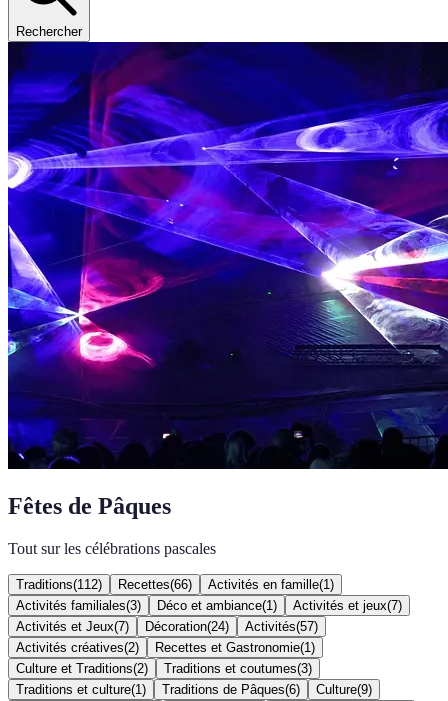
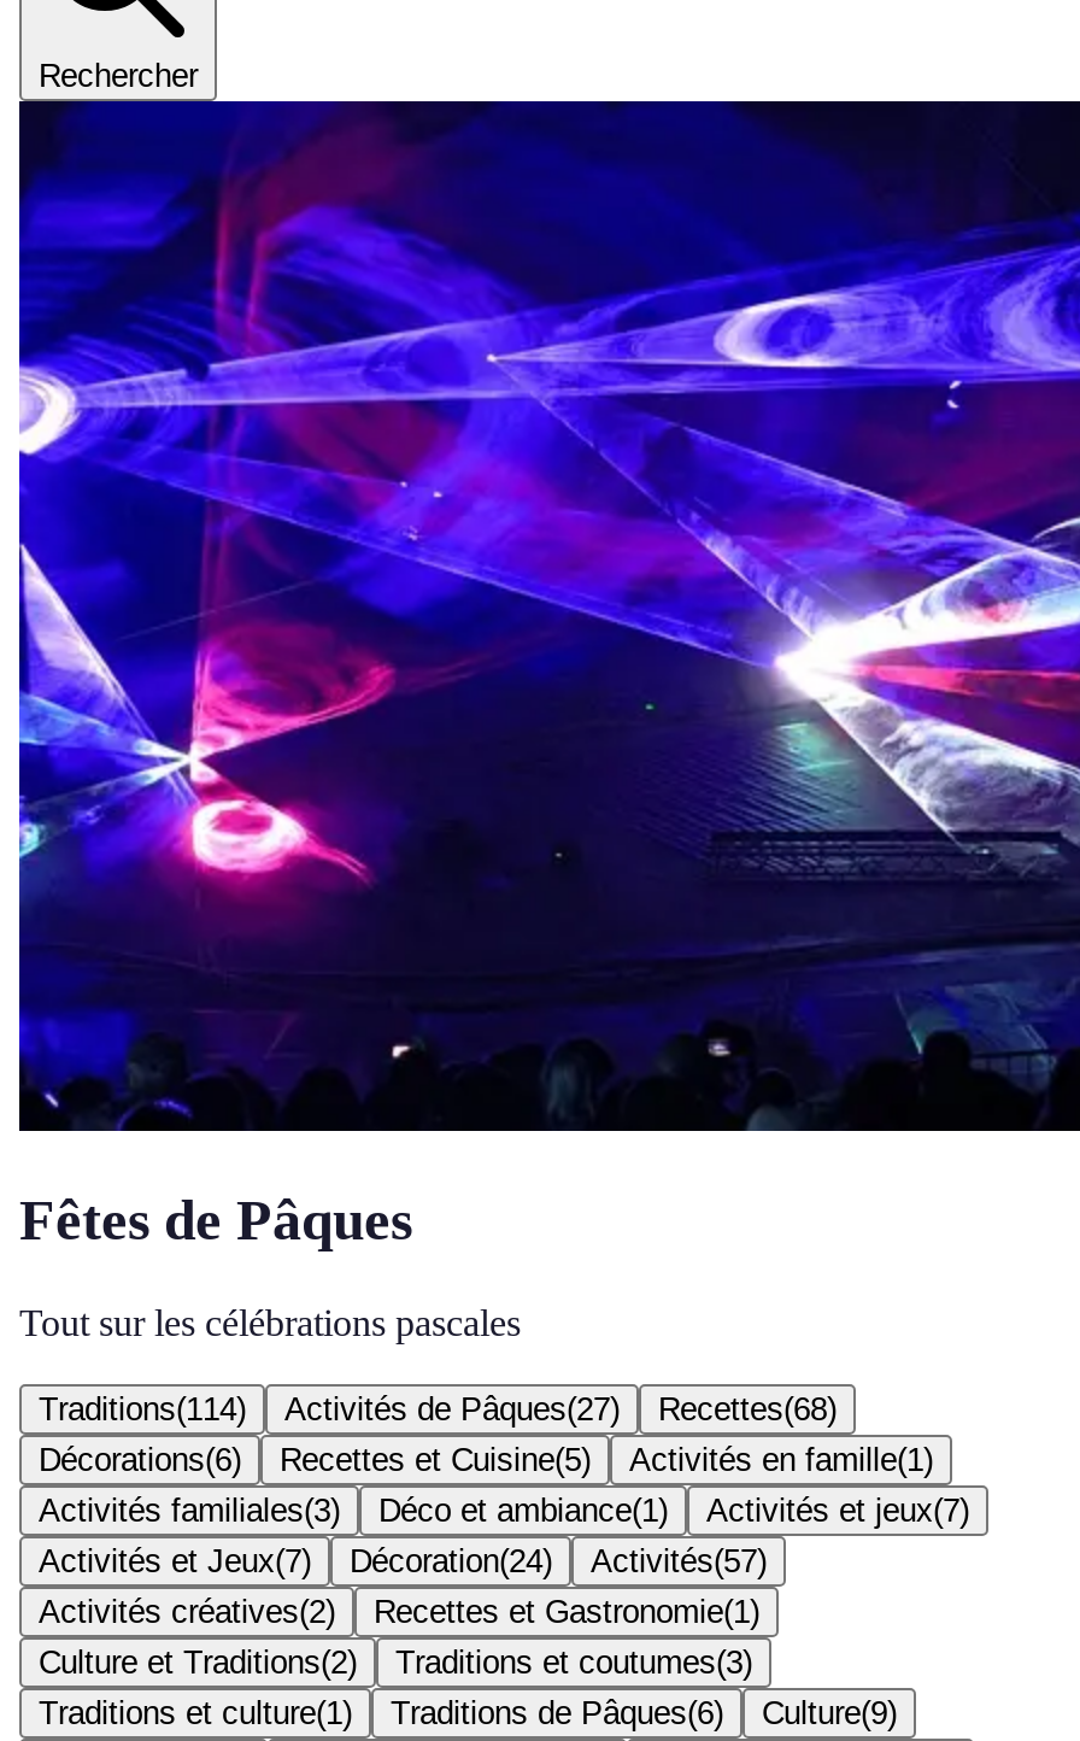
[16,577,192,592] Traditions(112) | Recettes(66) -> [39,1391,837,1478] Traditions(114) | Activités de Pâques(27) | Recettes(68) | Décorations(6) | Recettes et Cuisine(5)

